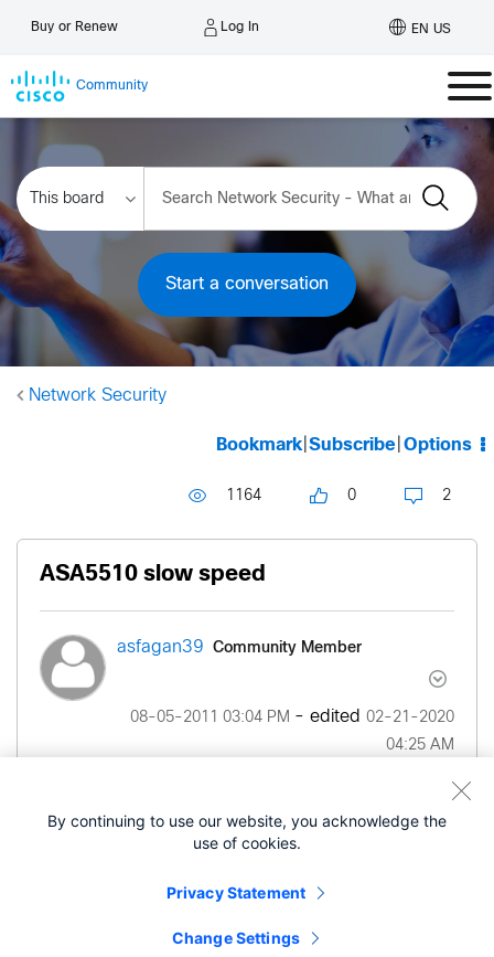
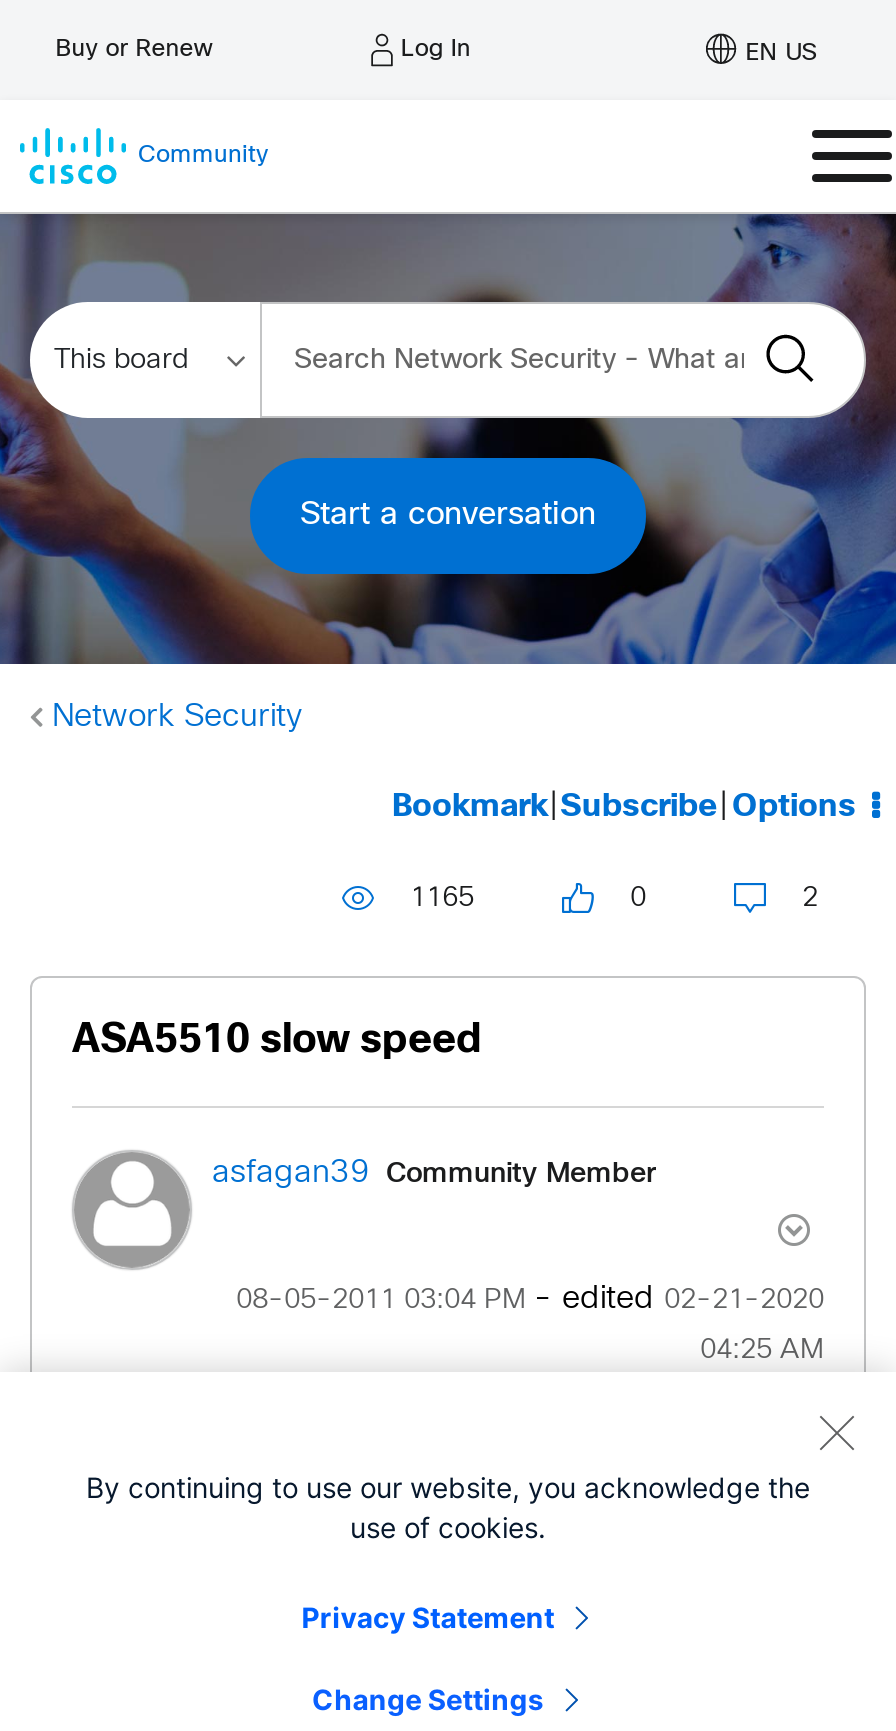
[226,489,261,503] 1164 -> [410,886,474,912] 1165

